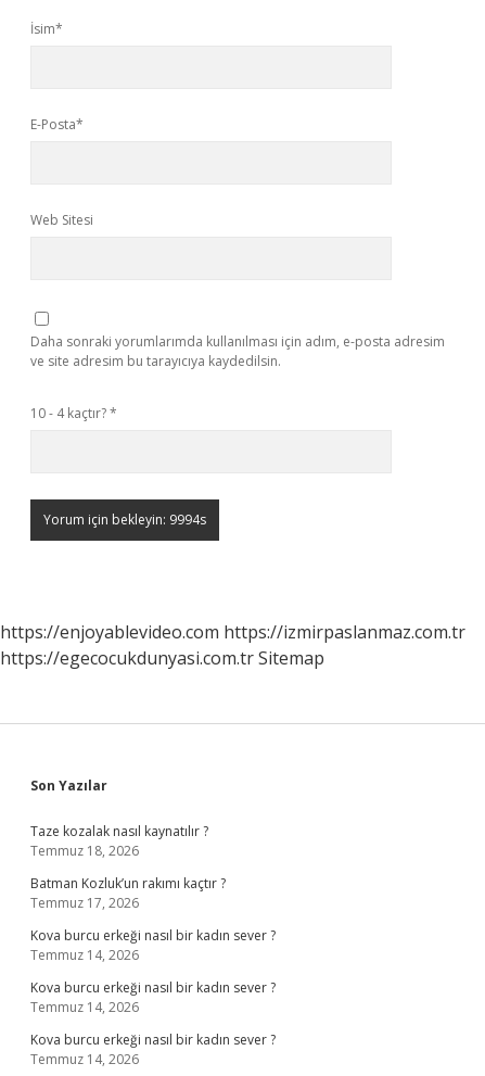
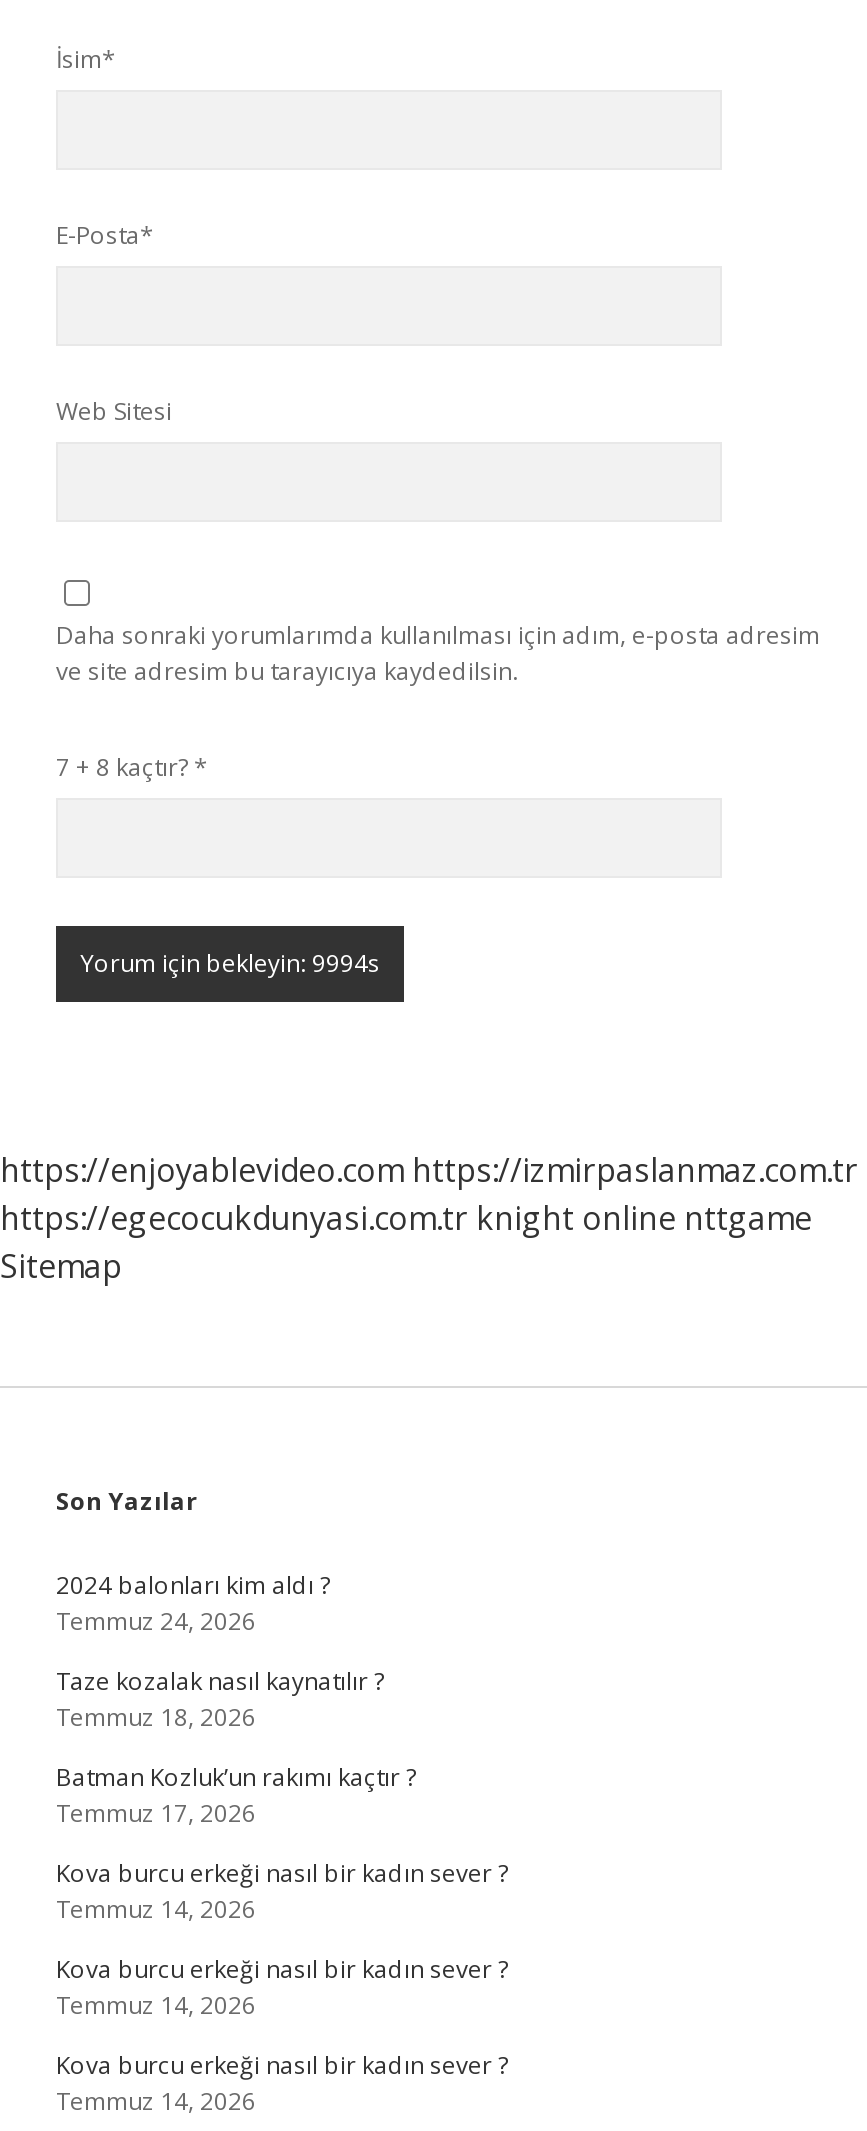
[30,404,117,422] 10 - 4 kaçtır? * -> [56,750,208,784] 7 + 8 kaçtır? *
[0,646,324,670] https://egecocukdunyasi.com.tr Sitemap -> [0,1196,812,1288] https://egecocukdunyasi.com.tr knight online nttgame | Sitemap
none -> [56,1568,330,1638] 2024 balonları kim aldı ? | Temmuz 24, 2026

